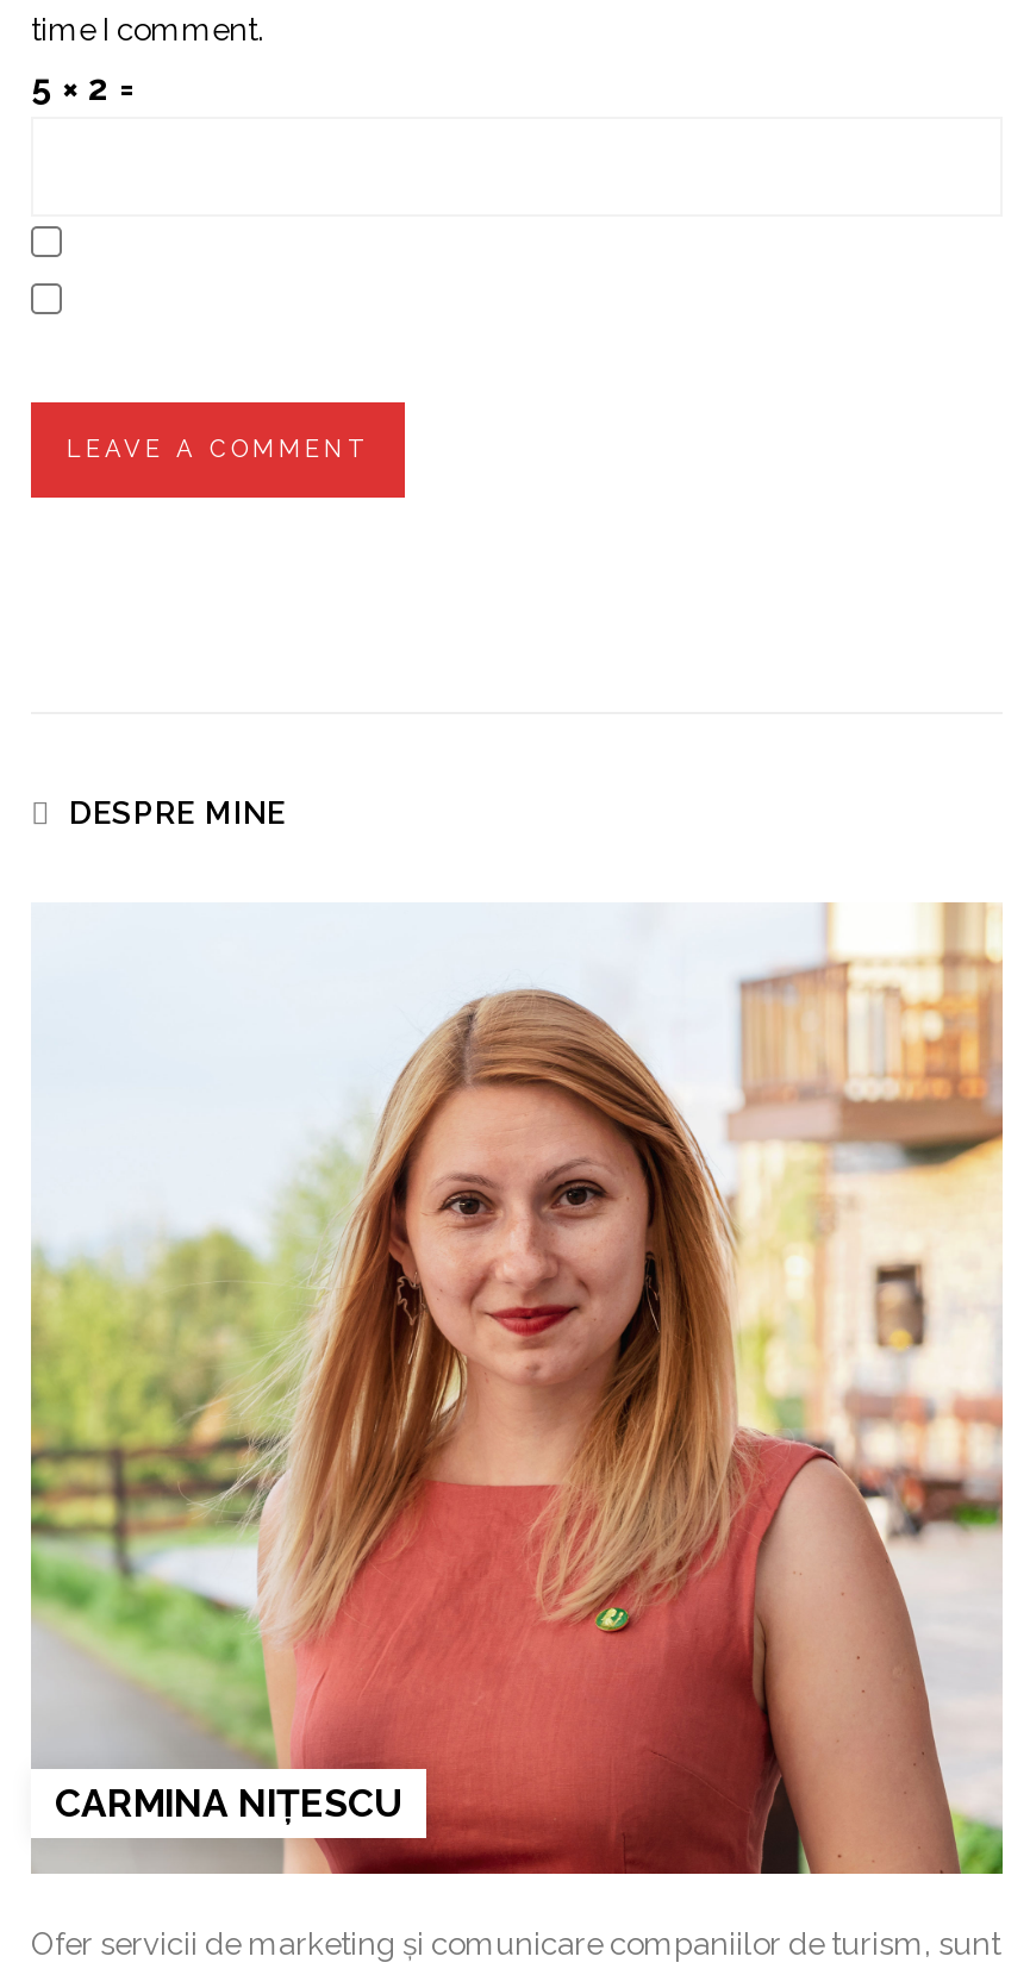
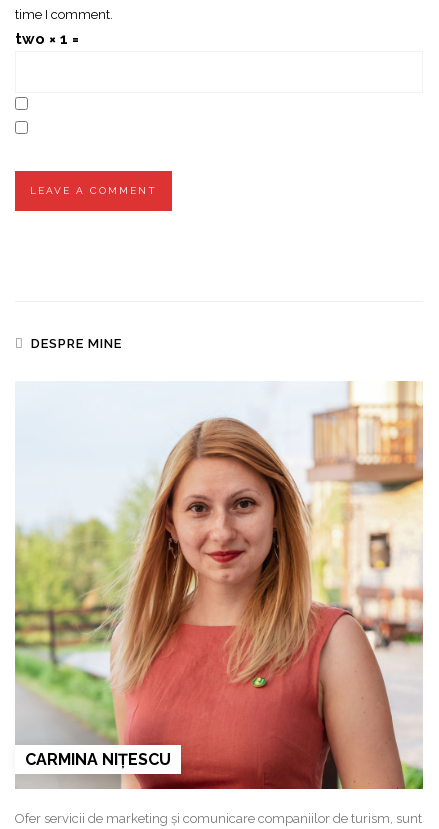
[31,66,136,109] 5 × 2 = -> [15,30,79,48] two × 1 =

